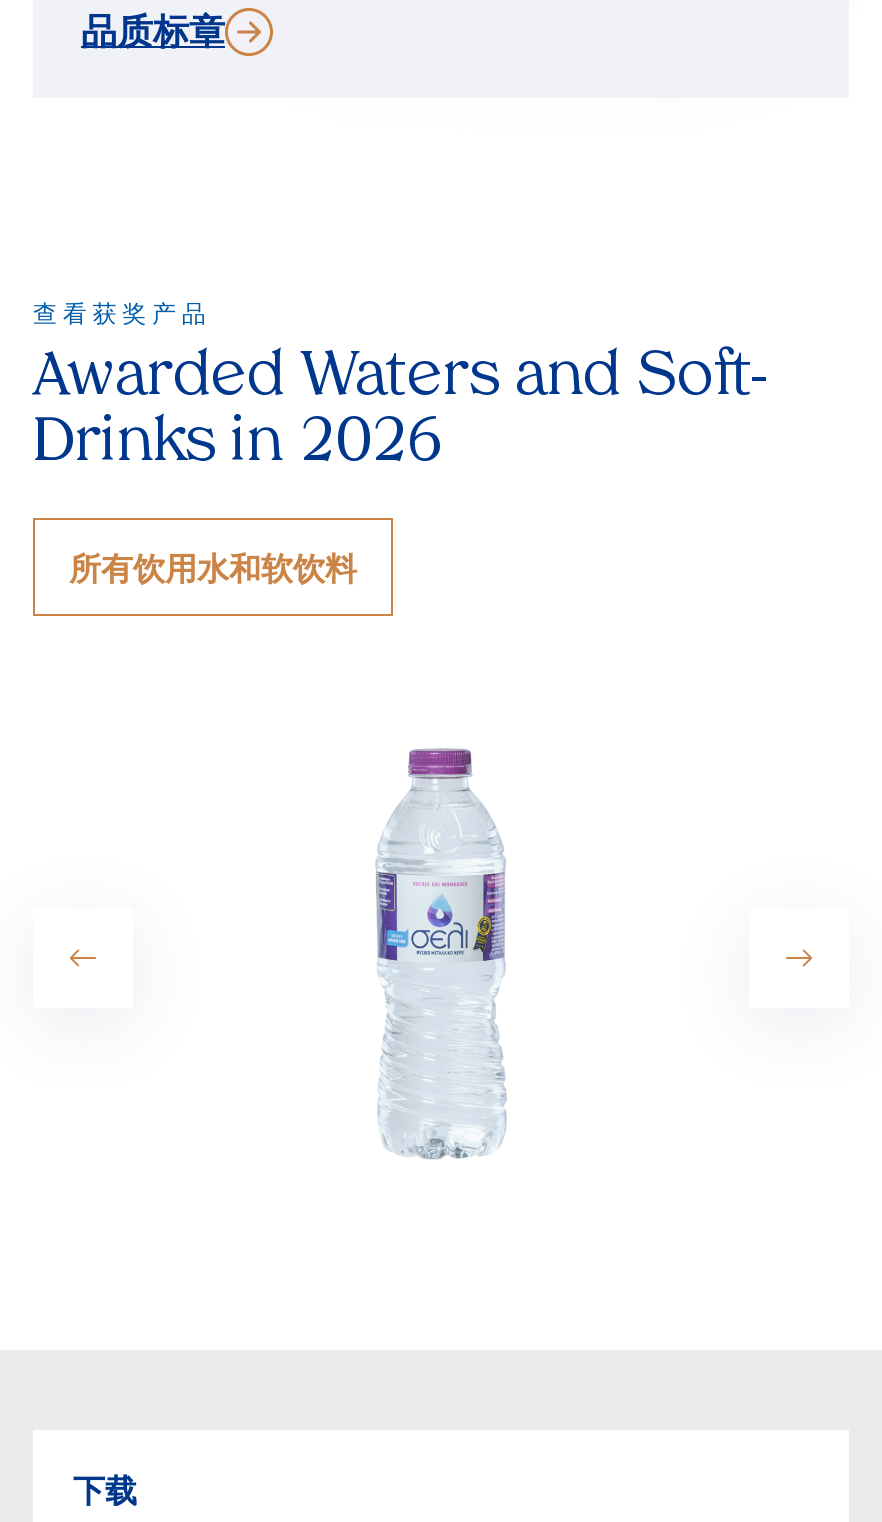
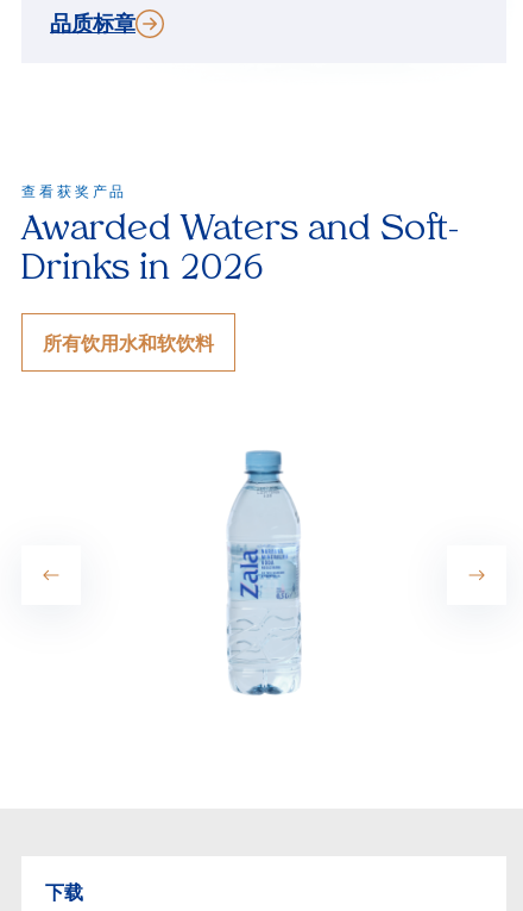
[375,748,507,1160] [image] -> [226,450,302,695] [image]

